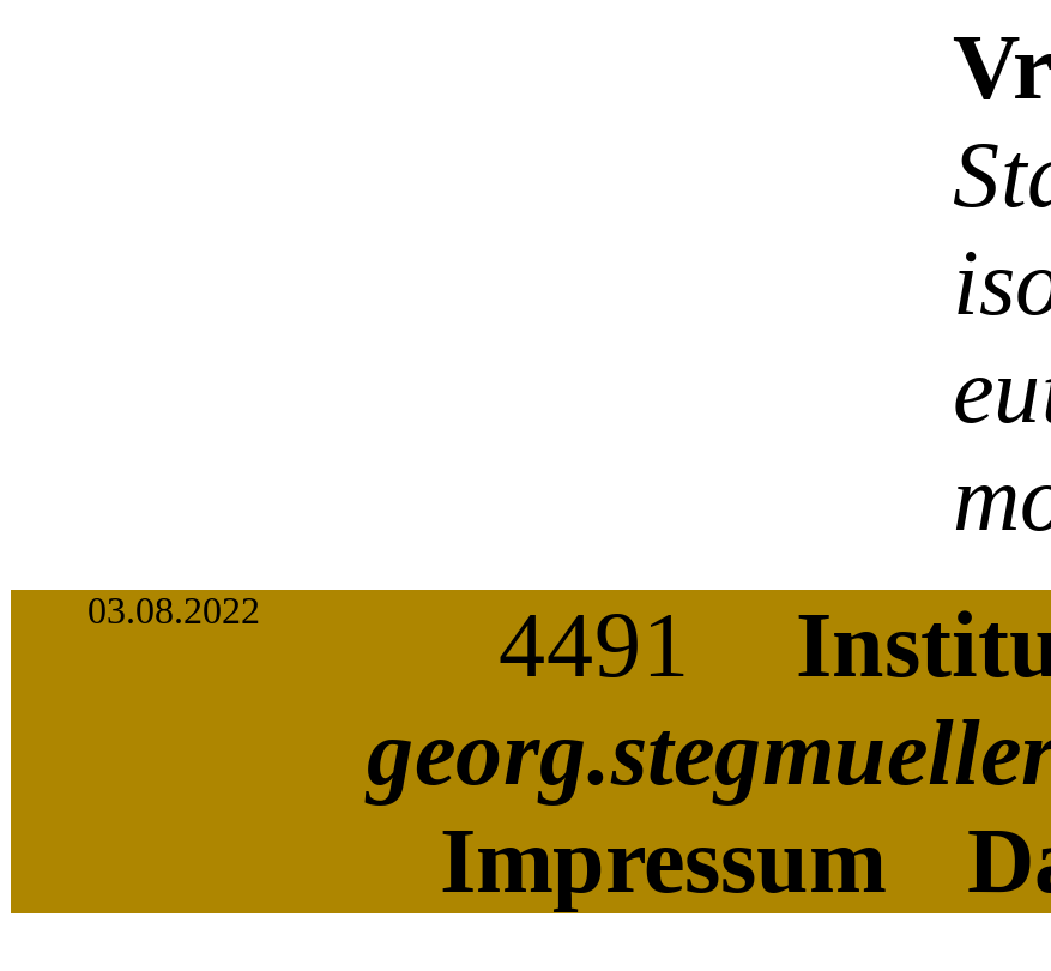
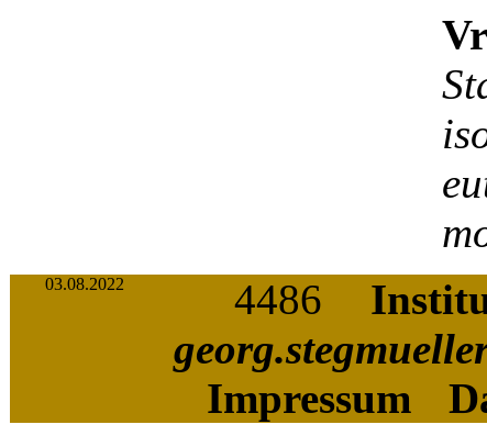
[499,591,690,694] 4491 -> [234,275,322,322] 4486

